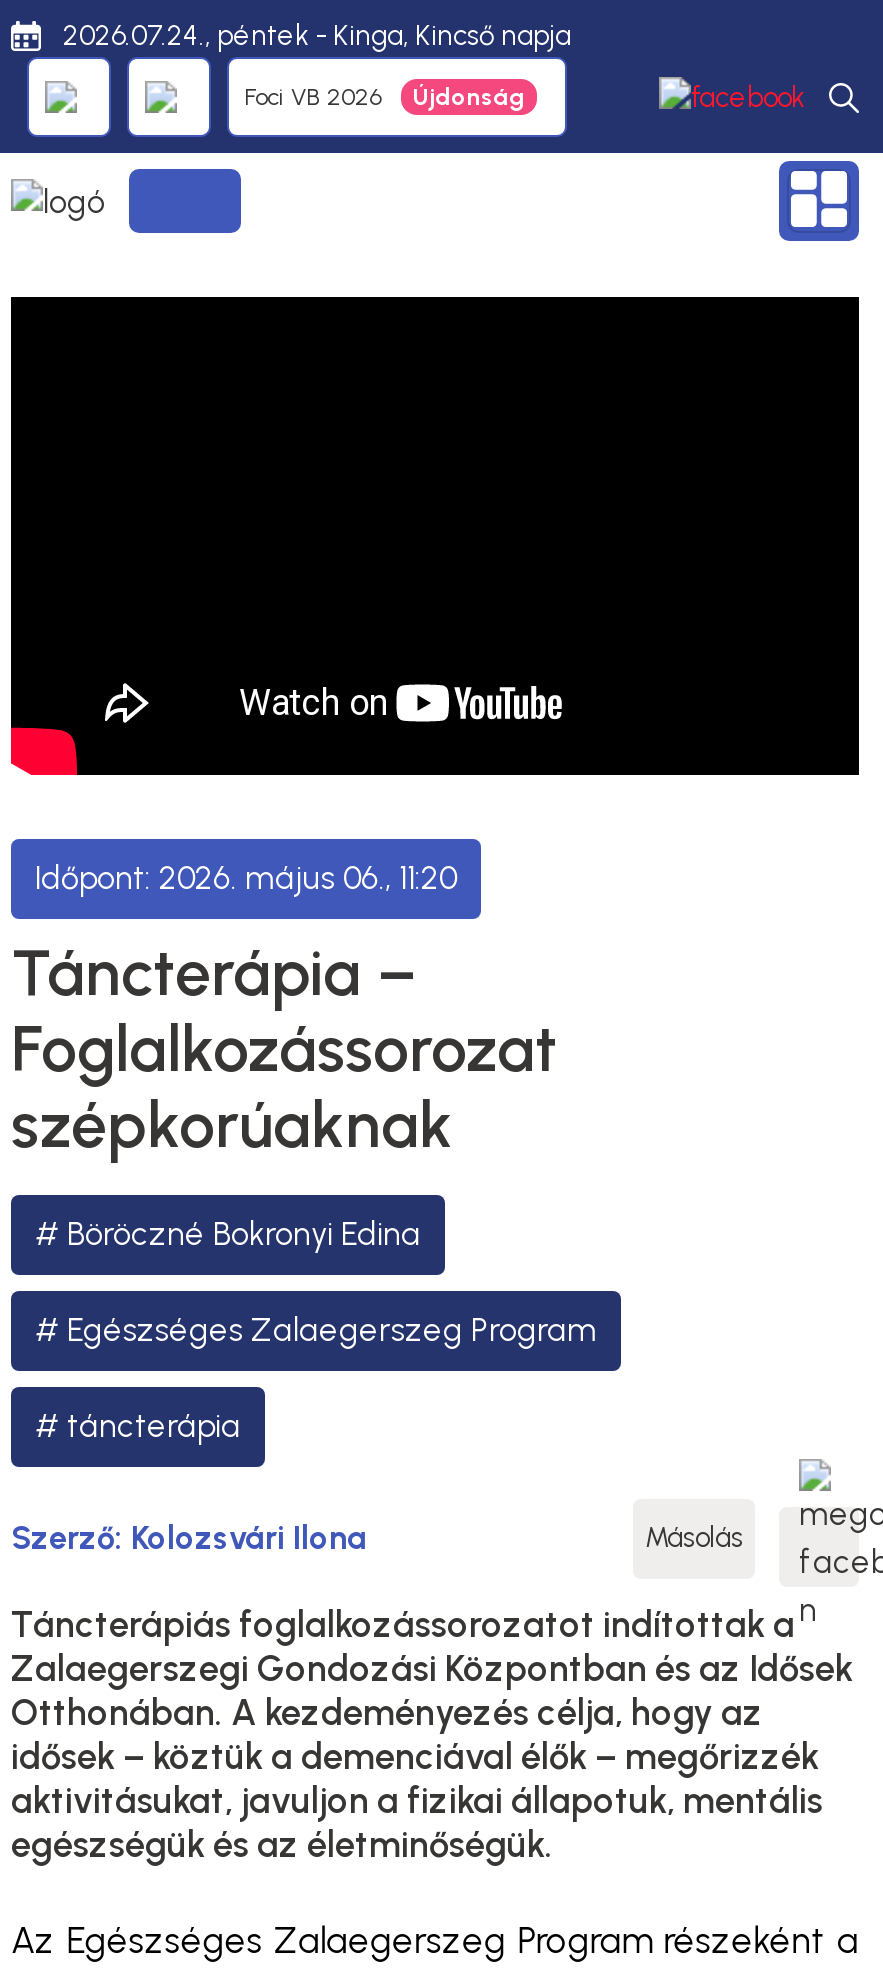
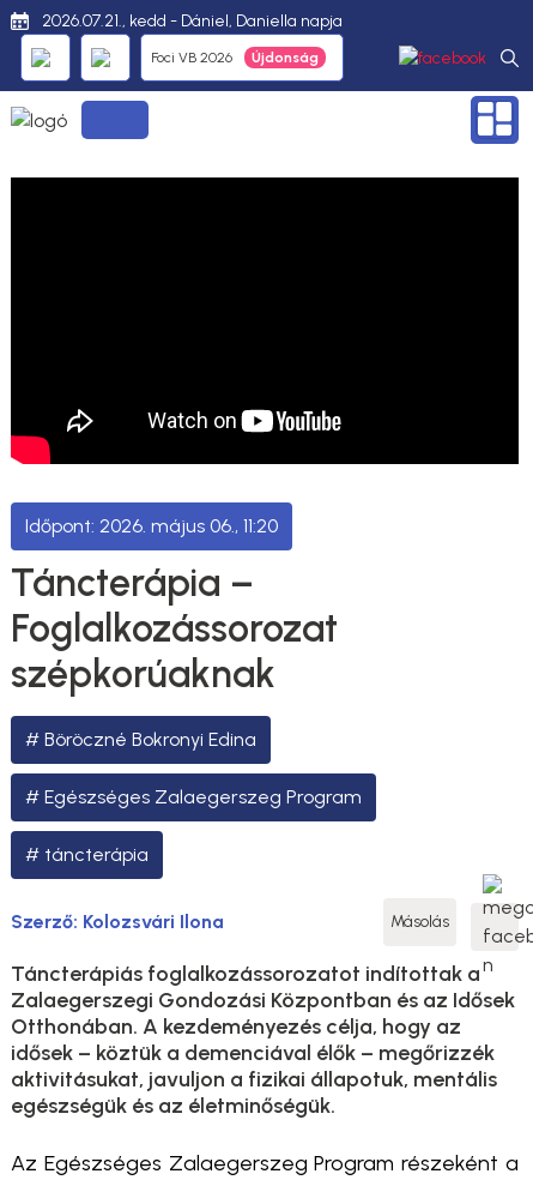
[63,19,571,53] 2026.07.24., péntek - Kinga, Kincső napja -> [42,11,343,31] 2026.07.21., kedd - Dániel, Daniella napja

